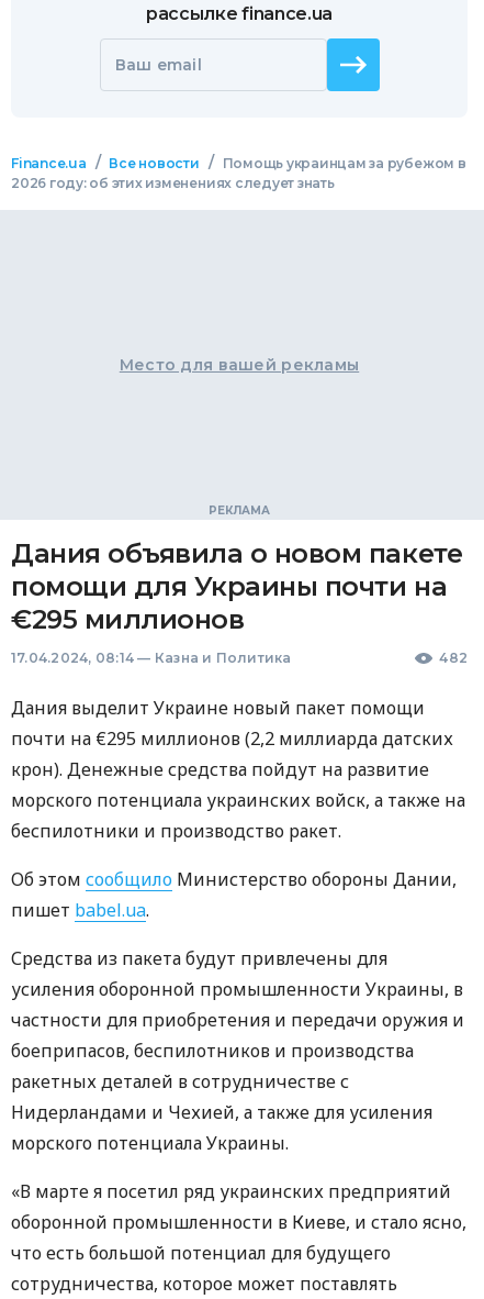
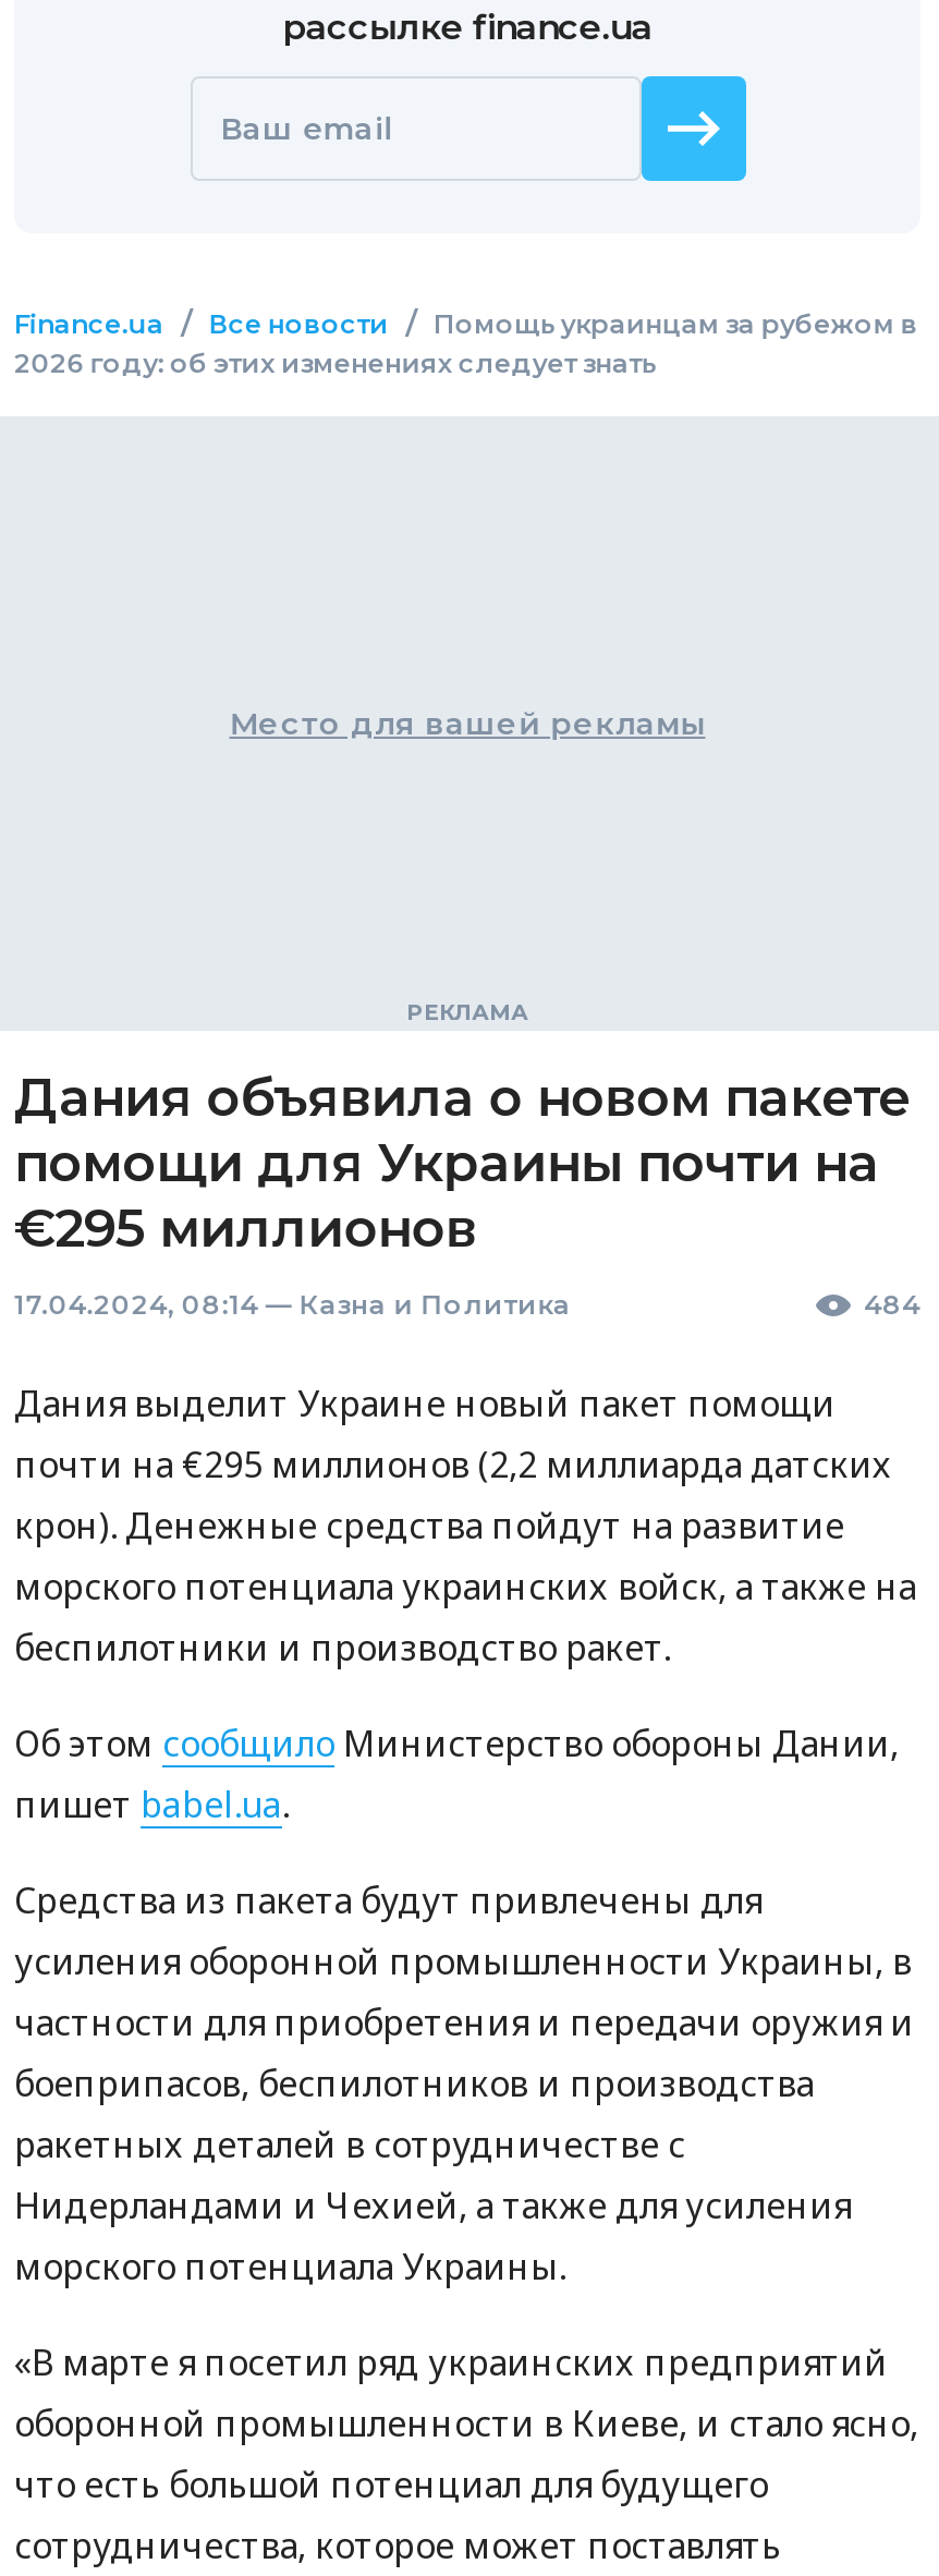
[439,650,468,666] 482 -> [864,1288,920,1321] 484

